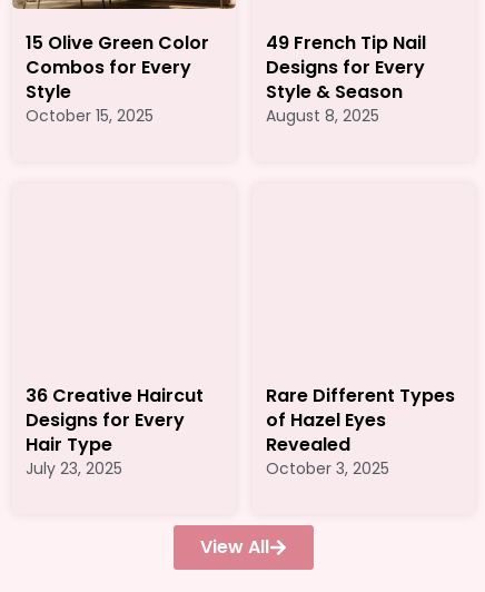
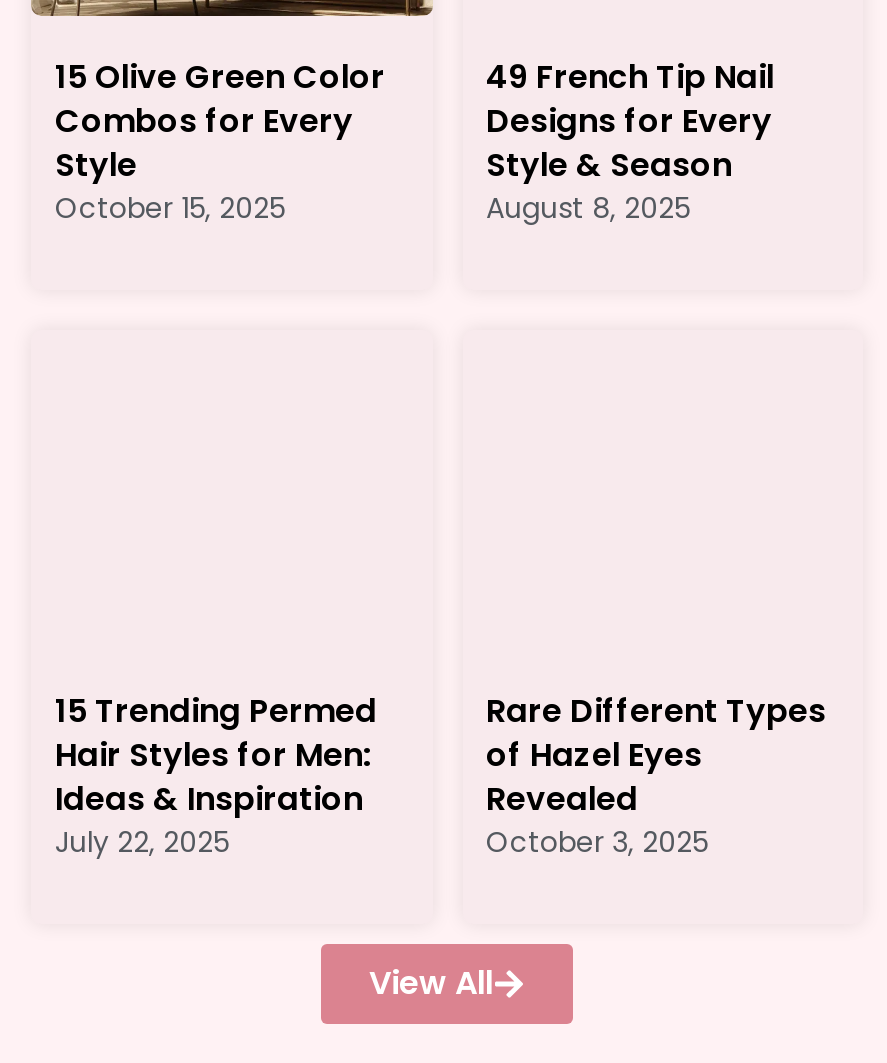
[26,383,204,480] 36 Creative Haircut | Designs for Every | Hair Type | July 23, 2025 -> [55,688,377,862] 15 Trending Permed | Hair Styles for Men: | Ideas & Inspiration | July 22, 2025

